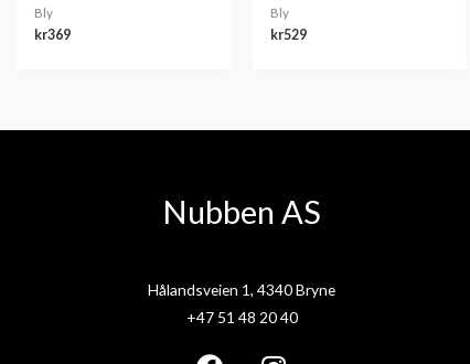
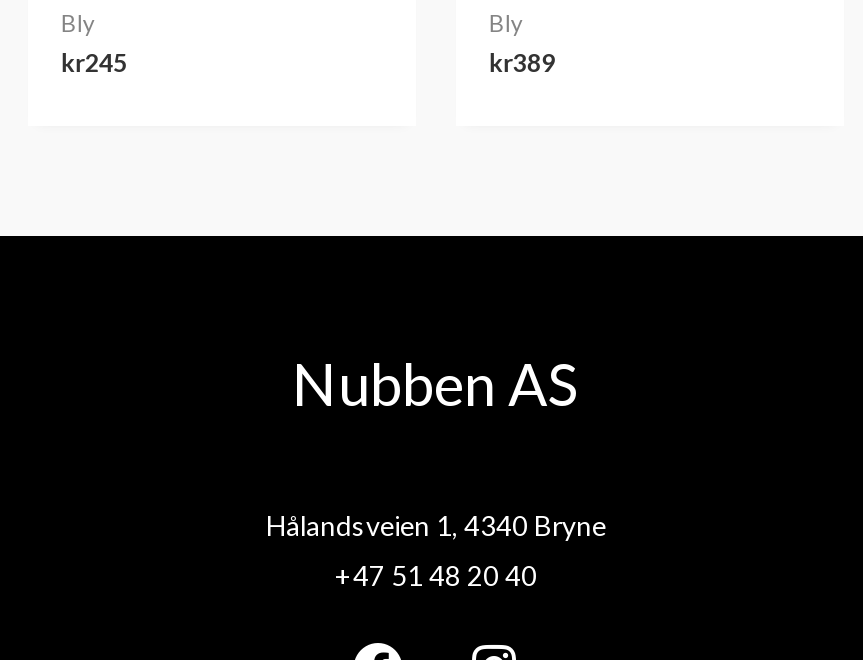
[35,27,71,43] kr369 -> [61,49,127,79] kr245
[271,27,307,43] kr529 -> [489,49,555,79] kr389

